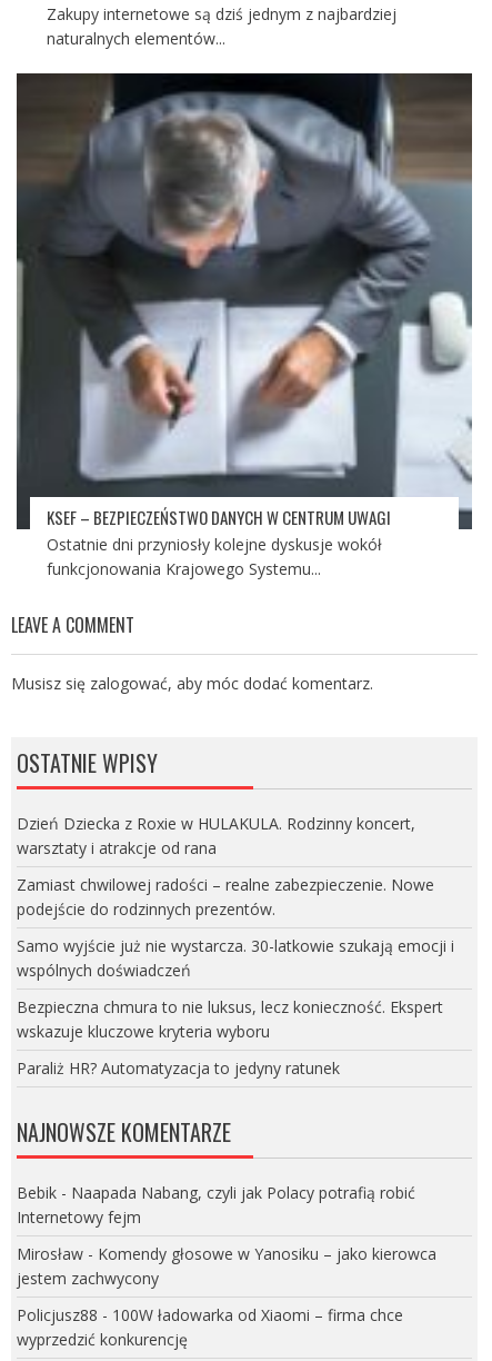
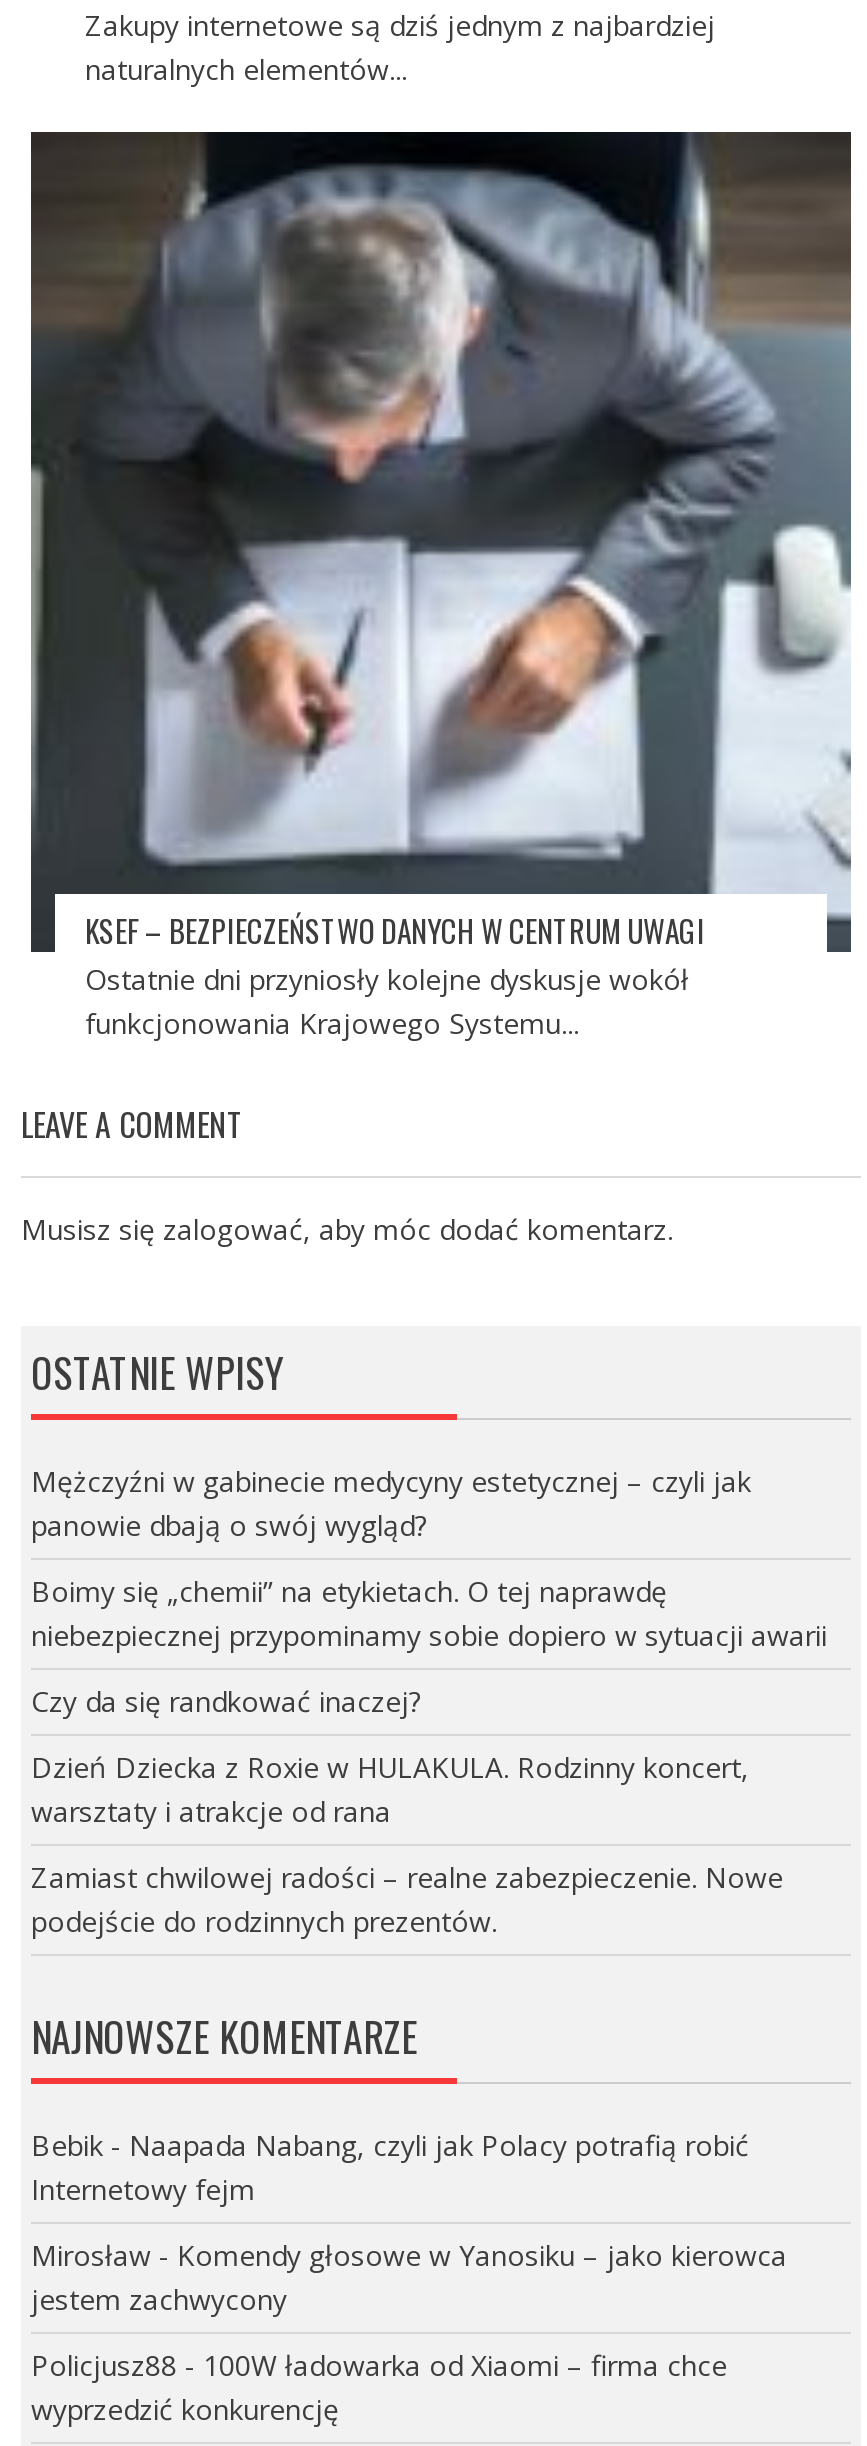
none -> [31,1462,827,1720] Mężczyźni w gabinecie medycyny estetycznej – czyli jak | panowie dbają o swój wygląd? | Boimy się „chemii” na etykietach. O tej naprawdę | niebezpiecznej przypominamy sobie dopiero w sytuacji awarii | Czy da się randkować inaczej?
moved [17,813,434,920] -> [31,1748,783,1940]: Dzień Dziecka z Roxie w HULAKULA. Rodzinny koncert, | warsztaty i atrakcje od rana | Zamiast chwilowej radości – realne zabezpieczenie. Nowe | podejście do rodzinnych prezentów.
[17,935,454,1079] Samo wyjście już nie wystarcza. 30-latkowie szukają emocji i | wspólnych doświadczeń | Bezpieczna chmura to nie luksus, lecz konieczność. Ekspert | wskazuje kluczowe kryteria wyboru | Paraliż HR? Automatyzacja to jedyny ratunek -> none

